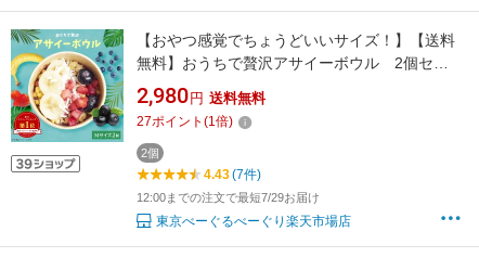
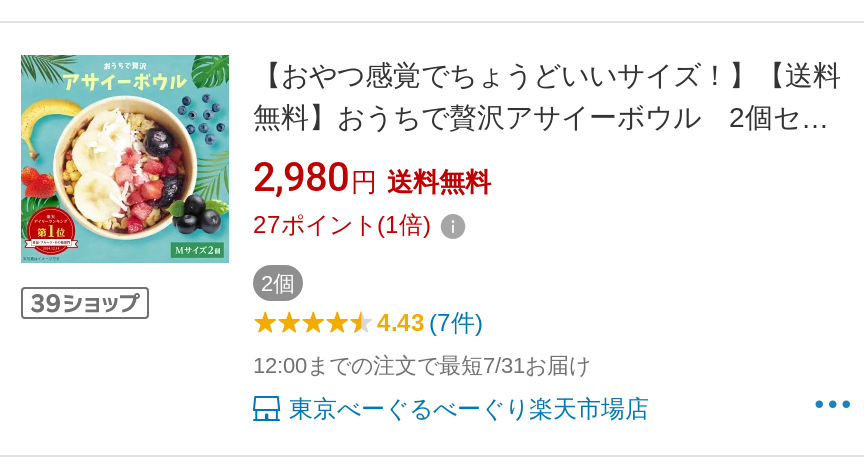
[137,191,320,204] 12:00までの注文で最短7/29お届け -> [253,354,591,378] 12:00までの注文で最短7/31お届け

